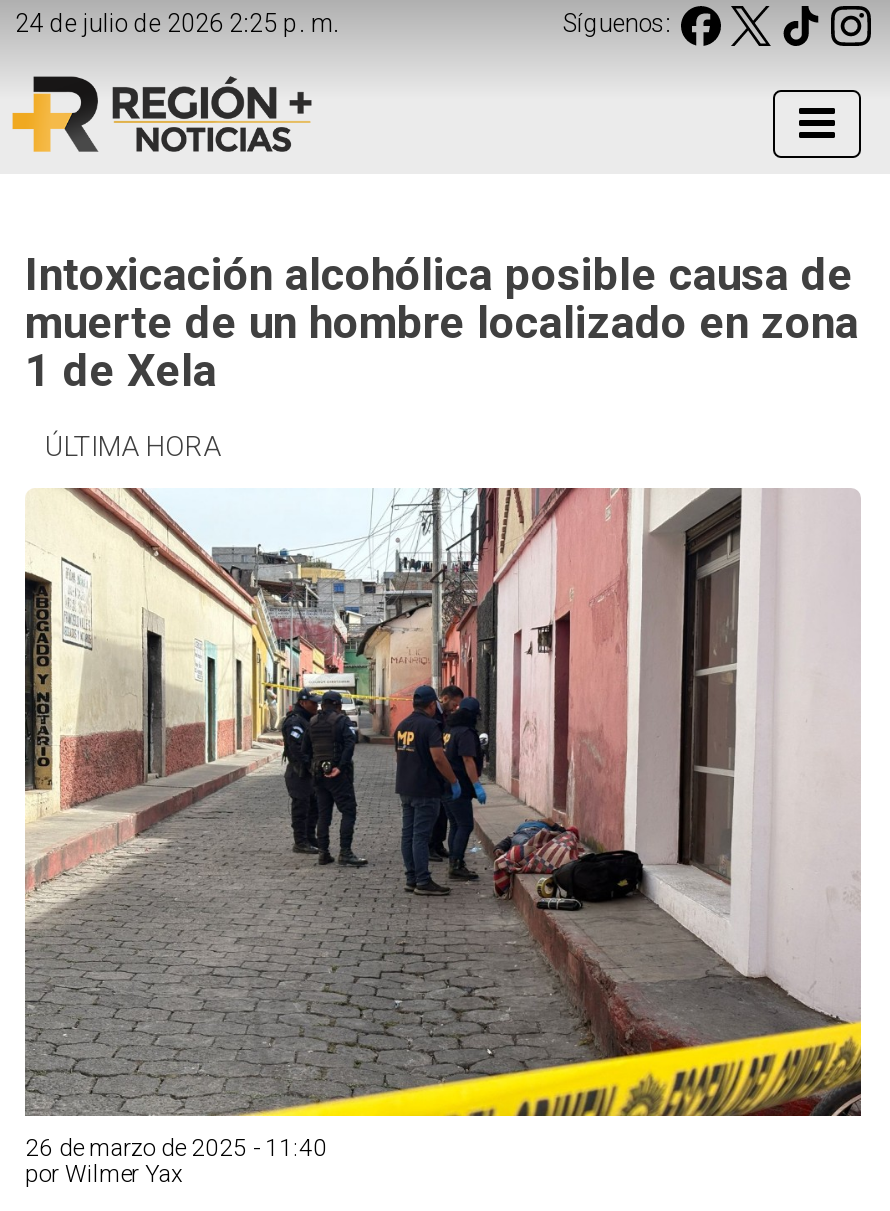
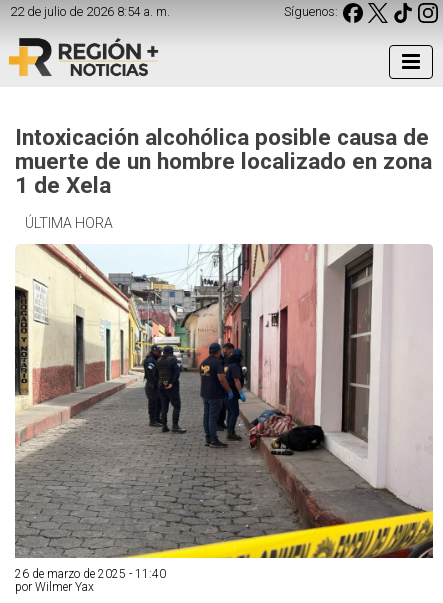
[15,7,339,37] 24 de julio de 2026 2:25 p. m. -> [10,3,170,18] 22 de julio de 2026 8:54 a. m.

